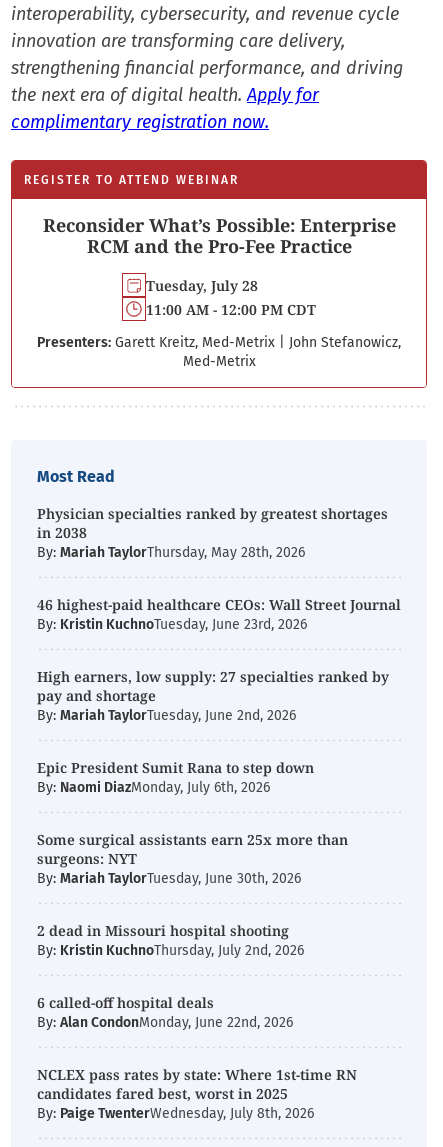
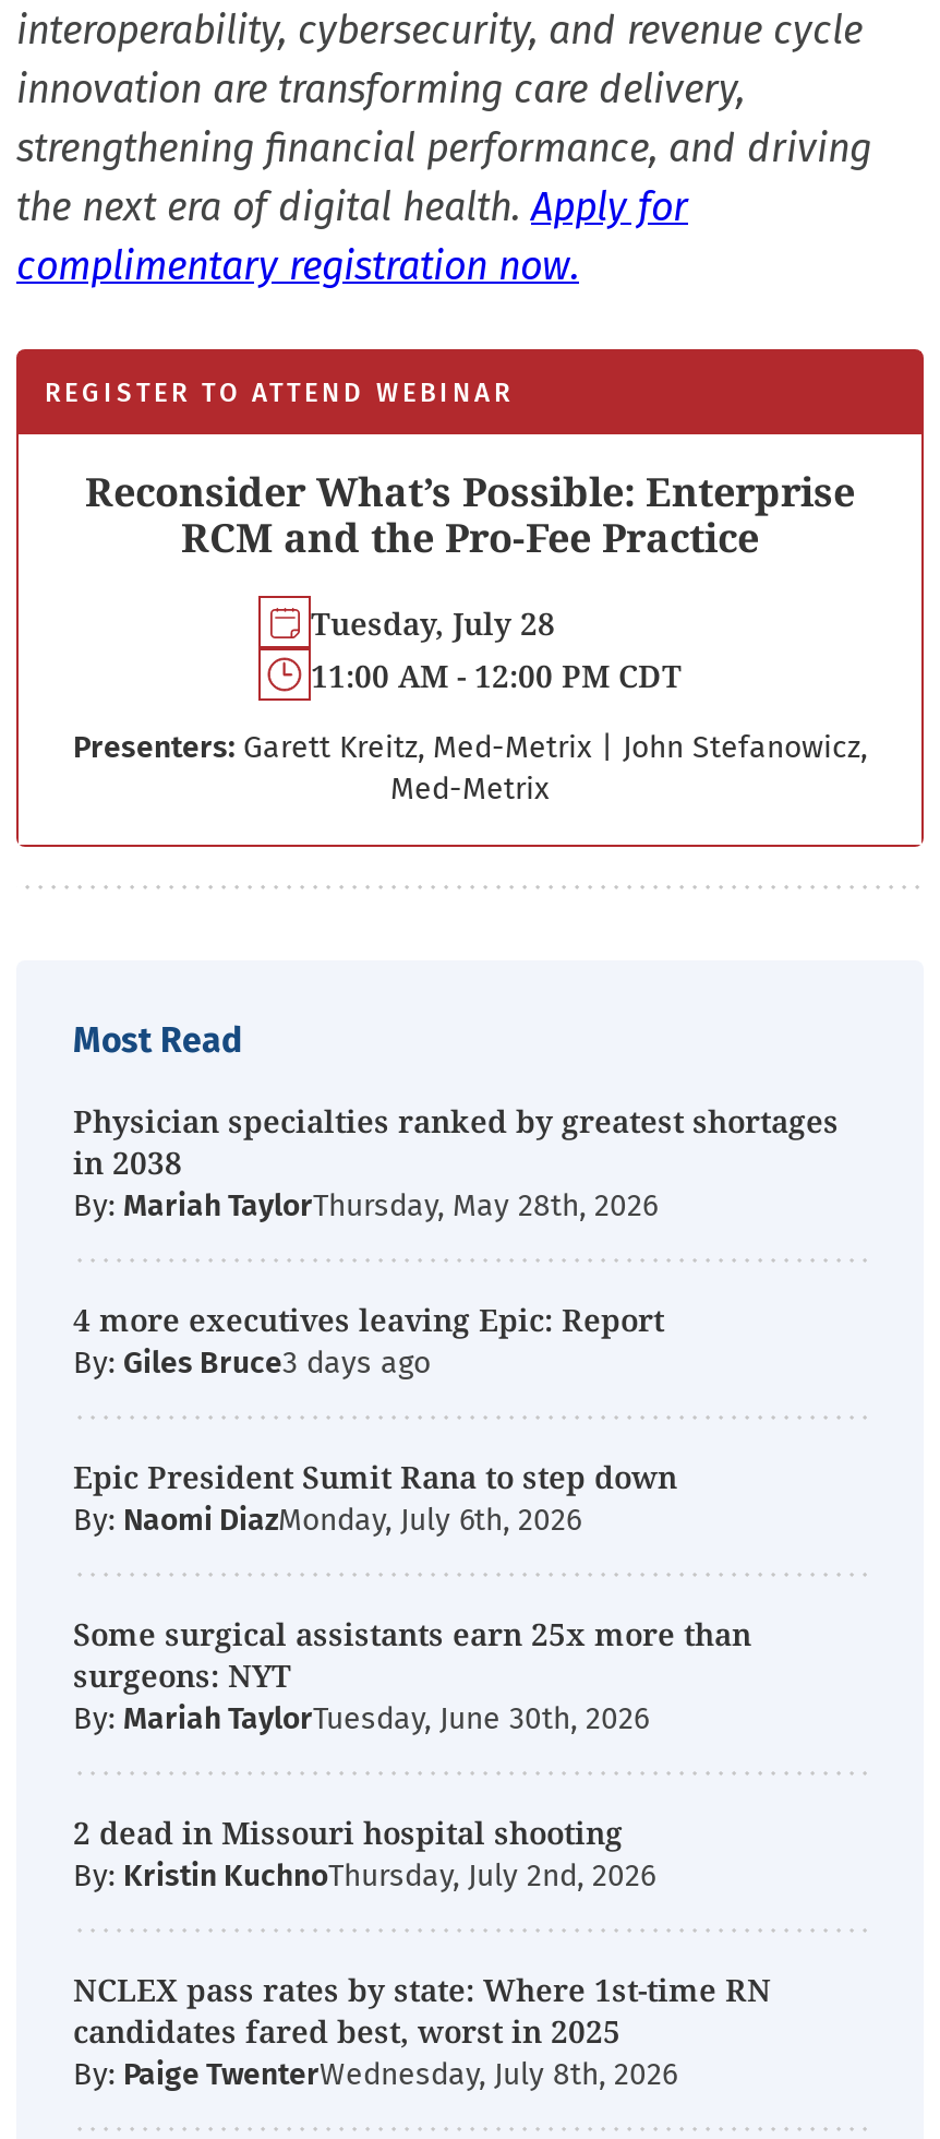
[37,595,401,724] 46 highest-paid healthcare CEOs: Wall Street Journal | By: Kristin KuchnoTuesday, June 23rd, 2026 | High earners, low supply: 27 specialties ranked by | pay and shortage | By: Mariah TaylorTuesday, June 2nd, 2026 -> [73,1299,664,1382] 4 more executives leaving Epic: Report | By: Giles Bruce
[37,993,293,1031] 6 called-off hospital deals | By: Alan CondonMonday, June 22nd, 2026 -> none

